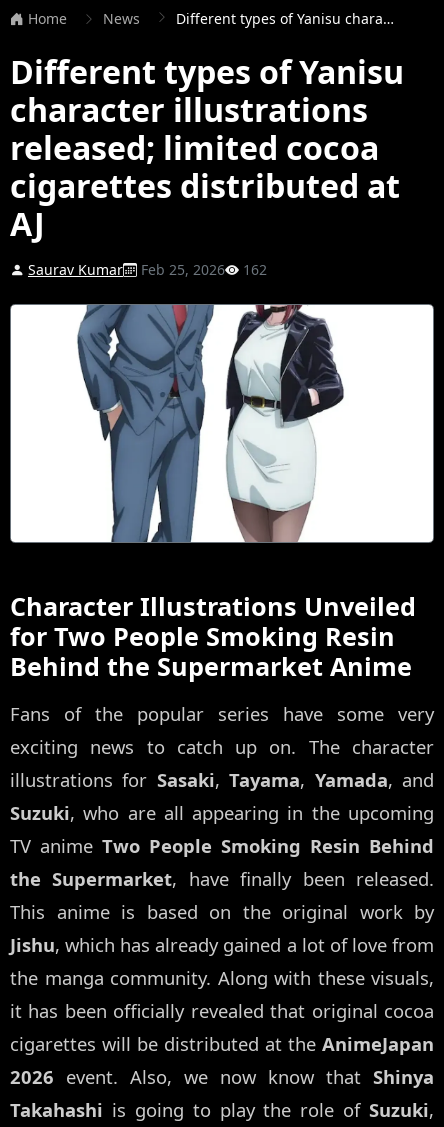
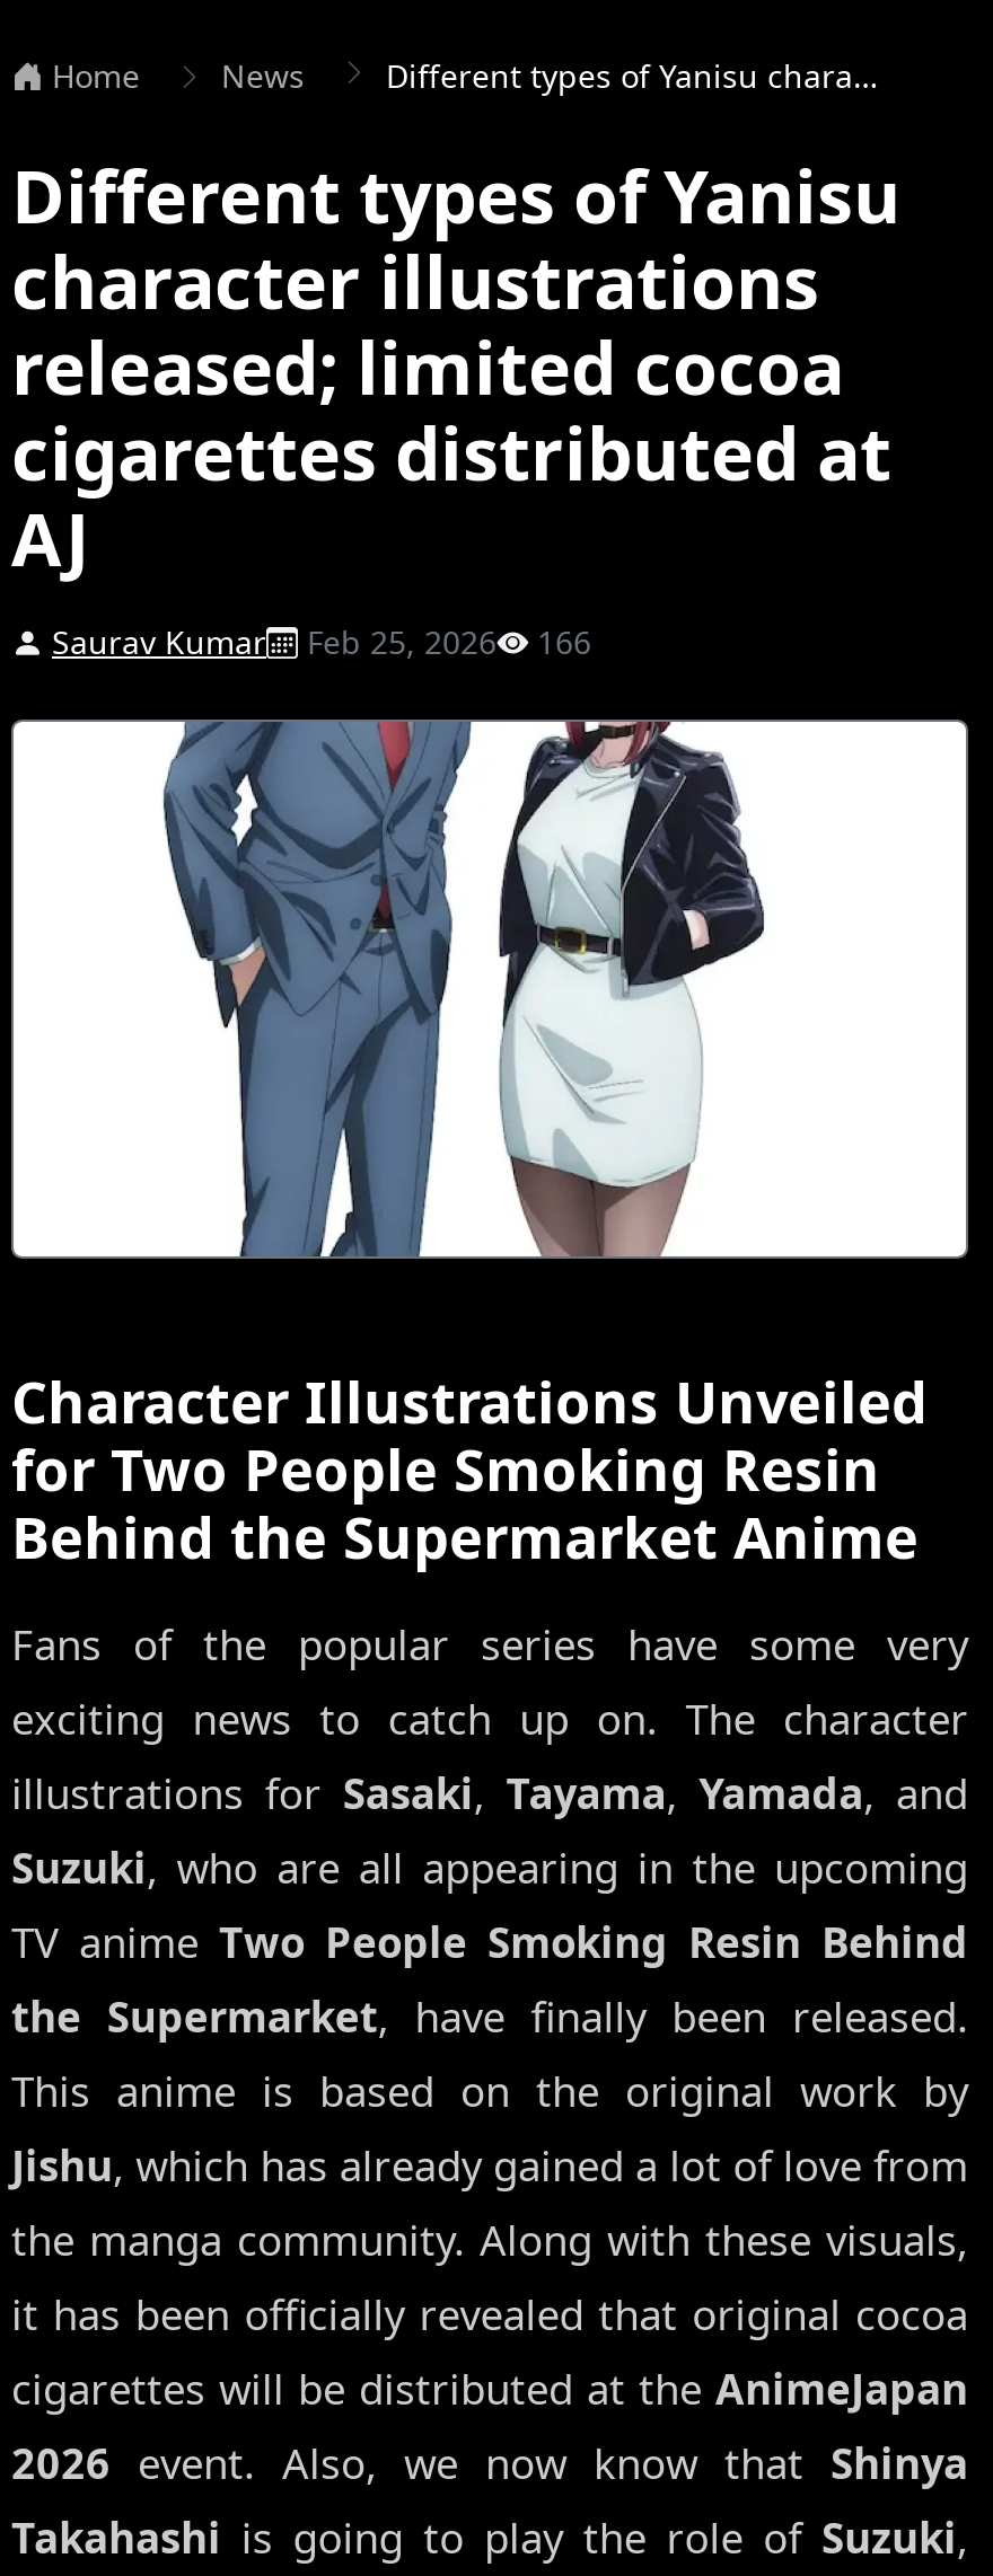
[28,260,267,279] Saurav Kumar Feb 25, 2026 162 -> [52,620,591,663] Saurav Kumar Feb 25, 2026 166

